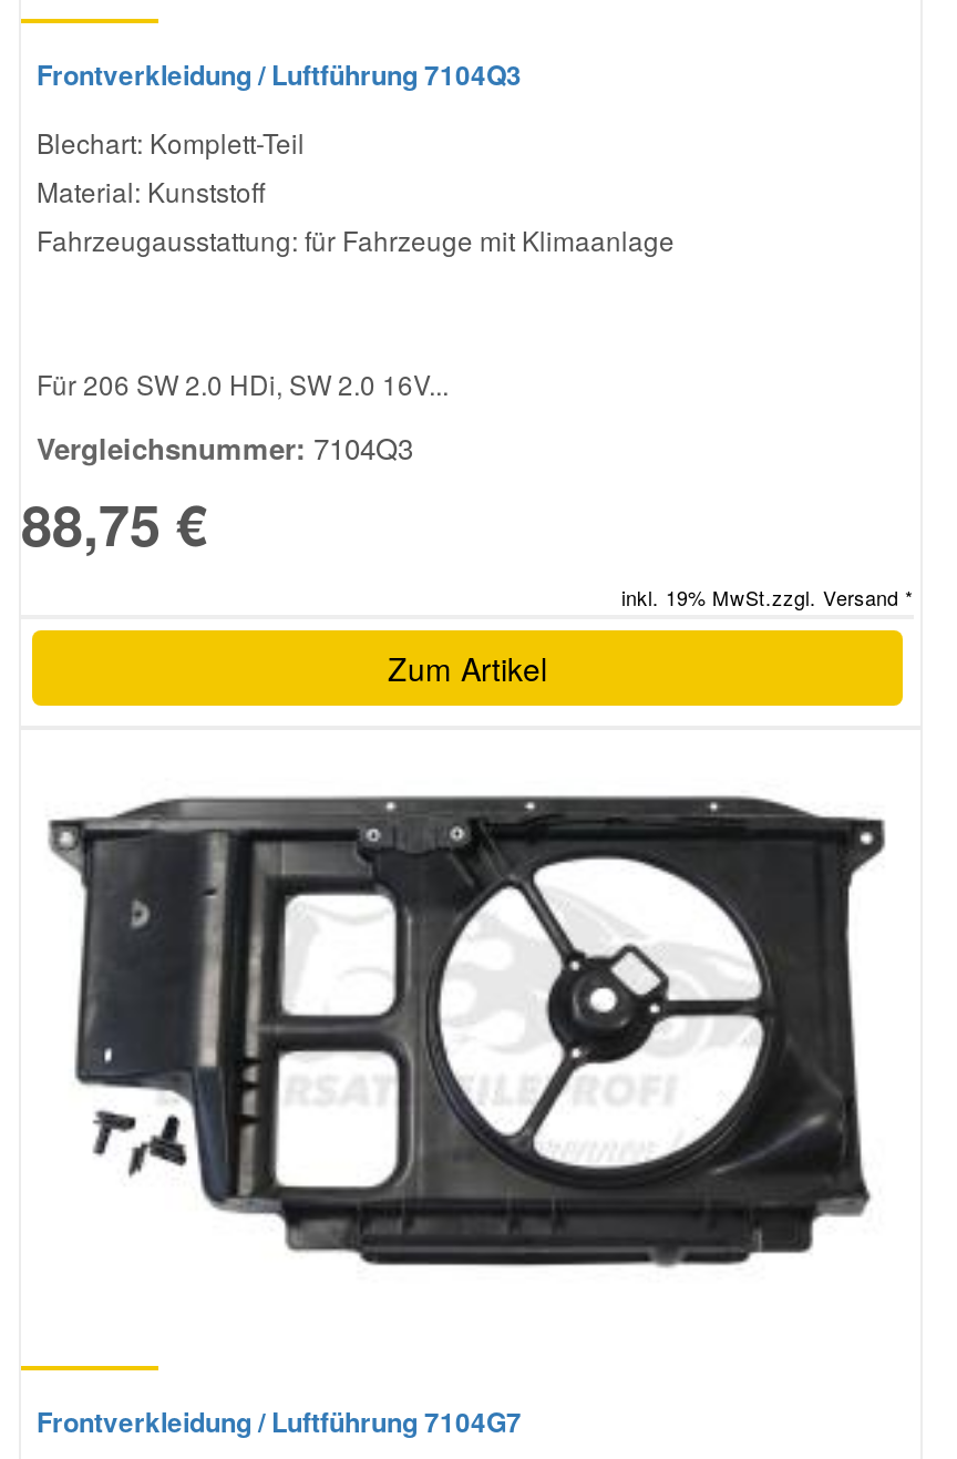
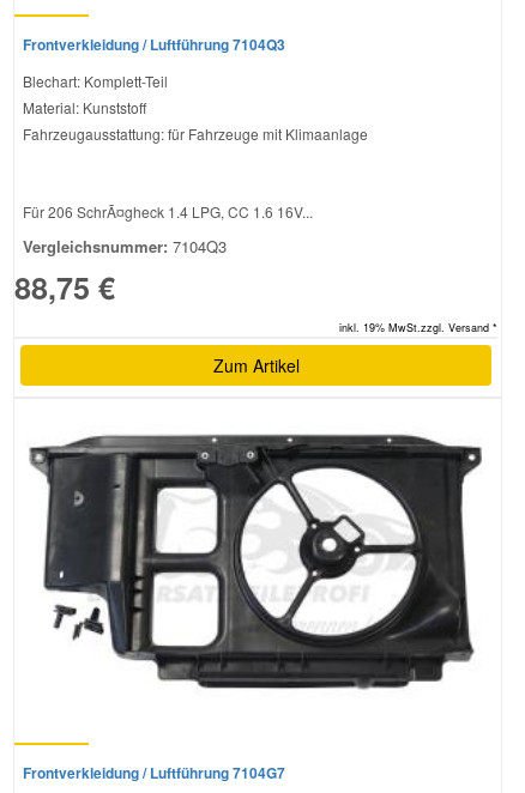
[37,365,449,403] Für 206 SW 2.0 HDi, SW 2.0 16V... -> [23,202,313,222] Für 206 SchrÃ¤gheck 1.4 LPG, CC 1.6 16V...

